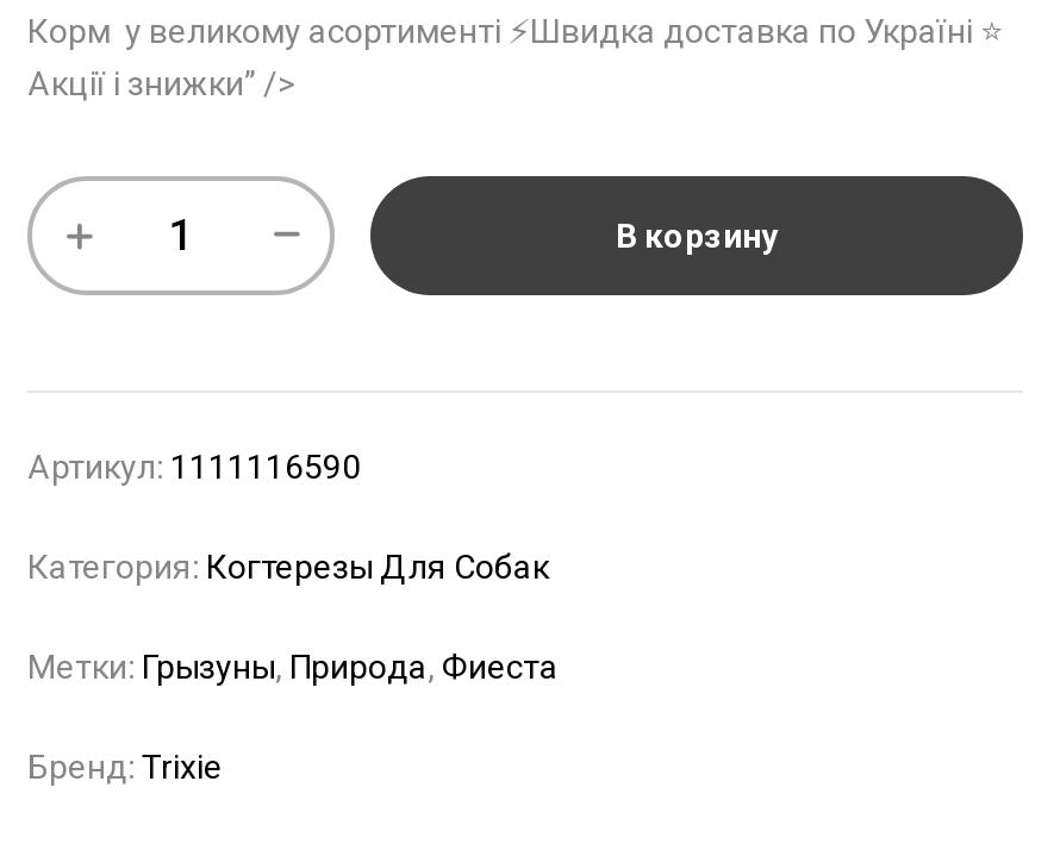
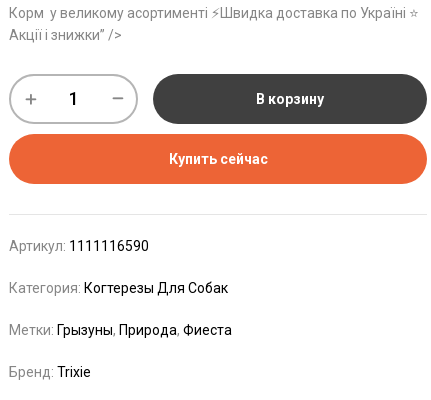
none -> [168,151,267,167] Купить сейчас

